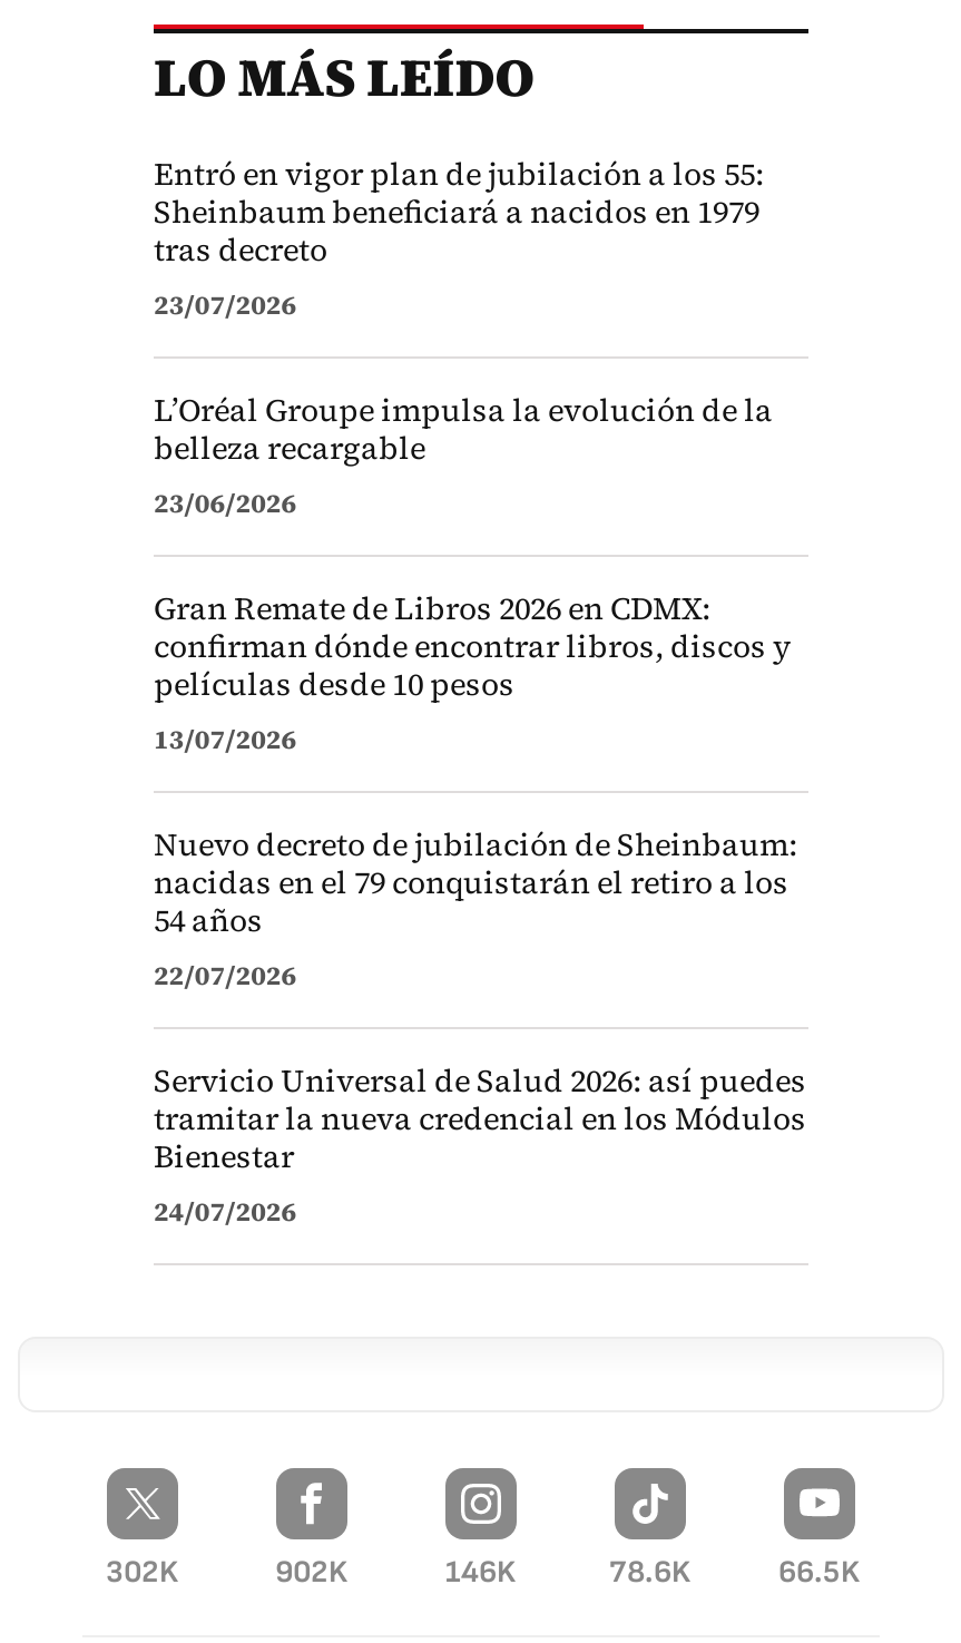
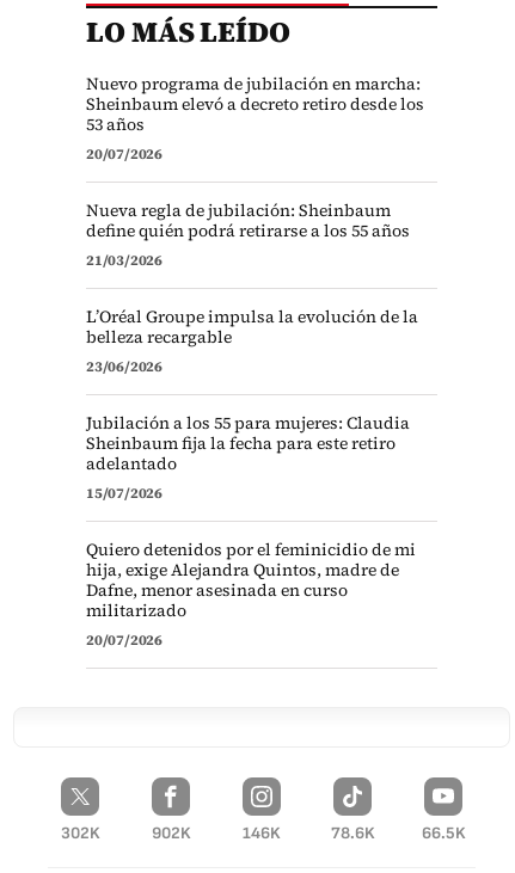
[154,151,764,323] Entró en vigor plan de jubilación a los 55: | Sheinbaum beneficiará a nacidos en 1979 | tras decreto | 23/07/2026 -> [86,72,424,270] Nuevo programa de jubilación en marcha: | Sheinbaum elevó a decreto retiro desde los | 53 años | 20/07/2026 | Nueva regla de jubilación: Sheinbaum | define quién podrá retirarse a los 55 años | 21/03/2026
moved [154,388,773,521] -> [86,305,418,376]: L’Oréal Groupe impulsa la evolución de la | belleza recargable | 23/06/2026
[154,586,806,1230] Gran Remate de Libros 2026 en CDMX: | confirman dónde encontrar libros, discos y | películas desde 10 pesos | 13/07/2026 | Nuevo decreto de jubilación de Sheinbaum: | nacidas en el 79 conquistarán el retiro a los | 54 años | 22/07/2026 | Servicio Universal de Salud 2026: así puedes | tramitar la nueva credencial en los Módulos | Bienestar | 24/07/2026 -> [86,411,416,650] Jubilación a los 55 para mujeres: Claudia | Sheinbaum fija la fecha para este retiro | adelantado | 15/07/2026 | Quiero detenidos por el feminicidio de mi | hija, exige Alejandra Quintos, madre de | Dafne, menor asesinada en curso | militarizado | 20/07/2026

